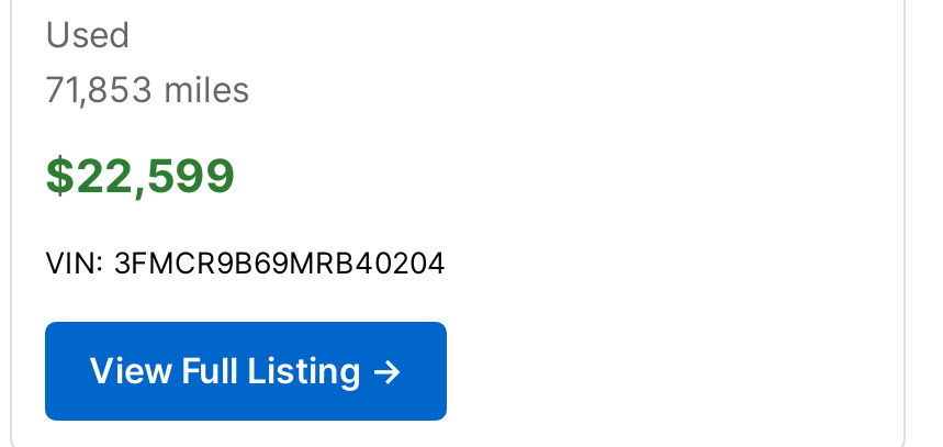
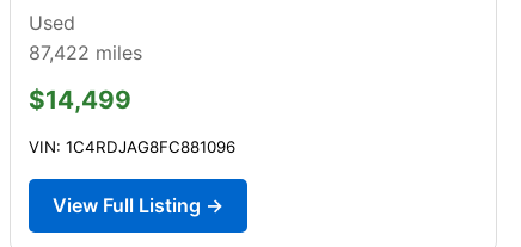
[45,67,249,111] 71,853 miles -> [29,40,142,64] 87,422 miles
[45,148,236,203] $22,599 -> [29,85,131,114] $14,499
[45,245,447,280] VIN: 3FMCR9B69MRB40204 -> [29,137,235,156] VIN: 1C4RDJAG8FC881096

